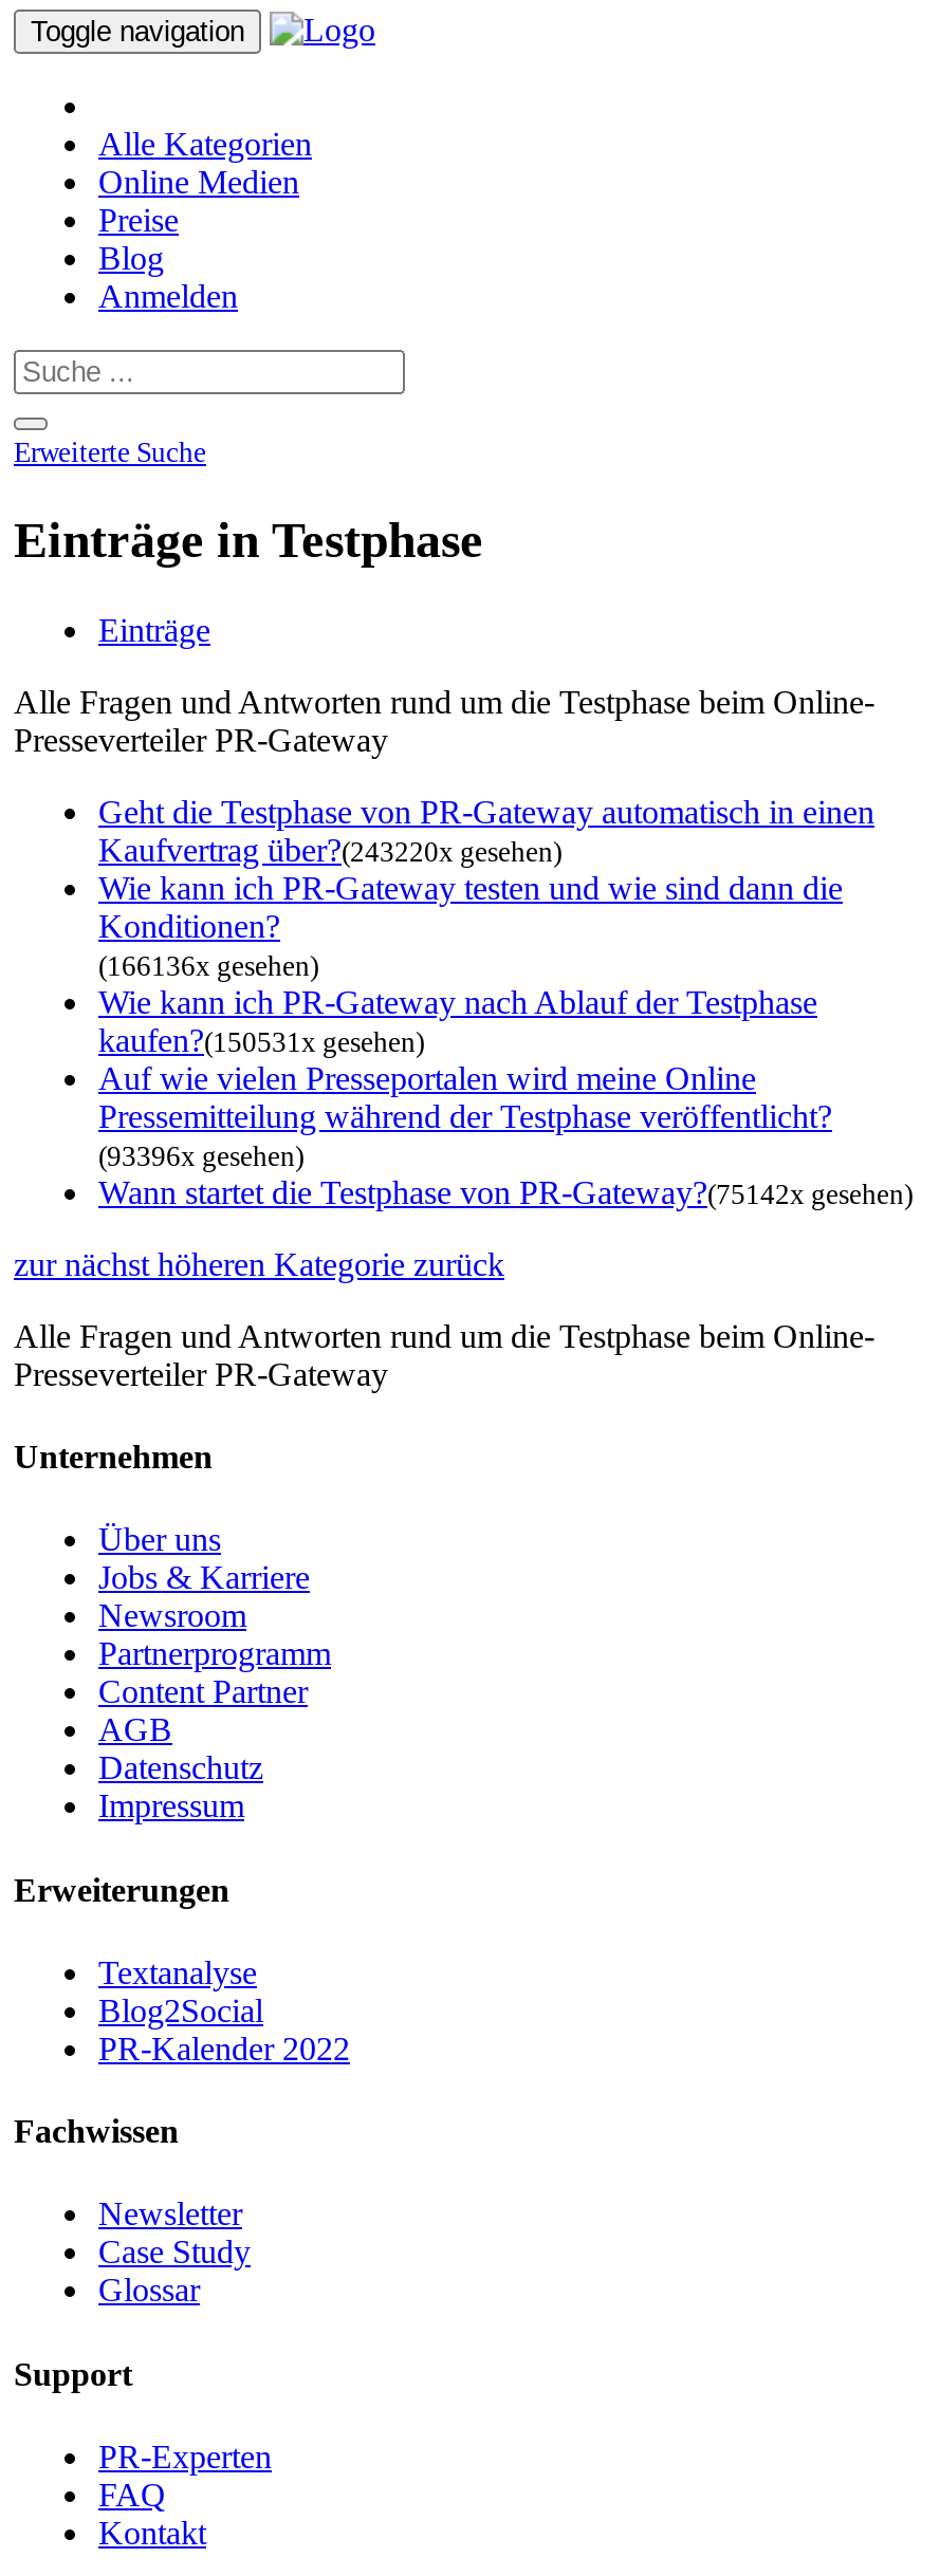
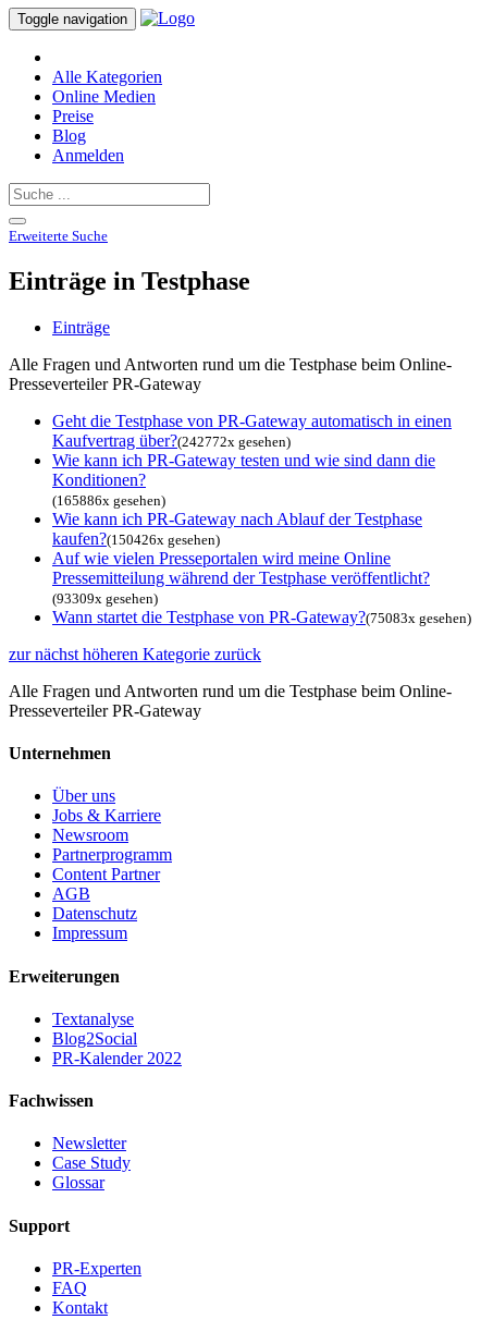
[98,831,561,867] Kaufvertrag über?(243220x gesehen) -> [52,431,291,450] Kaufvertrag über?(242772x gesehen)
[98,950,318,982] (166136x gesehen) -> [52,492,165,508] (165886x gesehen)
[98,1022,424,1058] kaufen?(150531x gesehen) -> [52,529,220,548] kaufen?(150426x gesehen)
[98,1140,303,1172] (93396x gesehen) -> [52,590,158,606] (93309x gesehen)
[98,1174,913,1210] Wann startet die Testphase von PR-Gateway?(75142x gesehen) -> [52,608,471,626] Wann startet die Testphase von PR-Gateway?(75083x gesehen)

